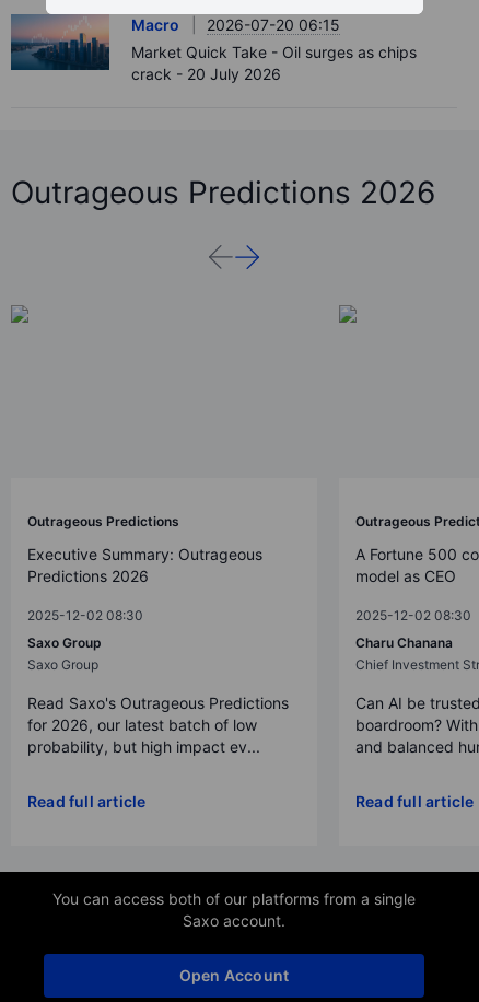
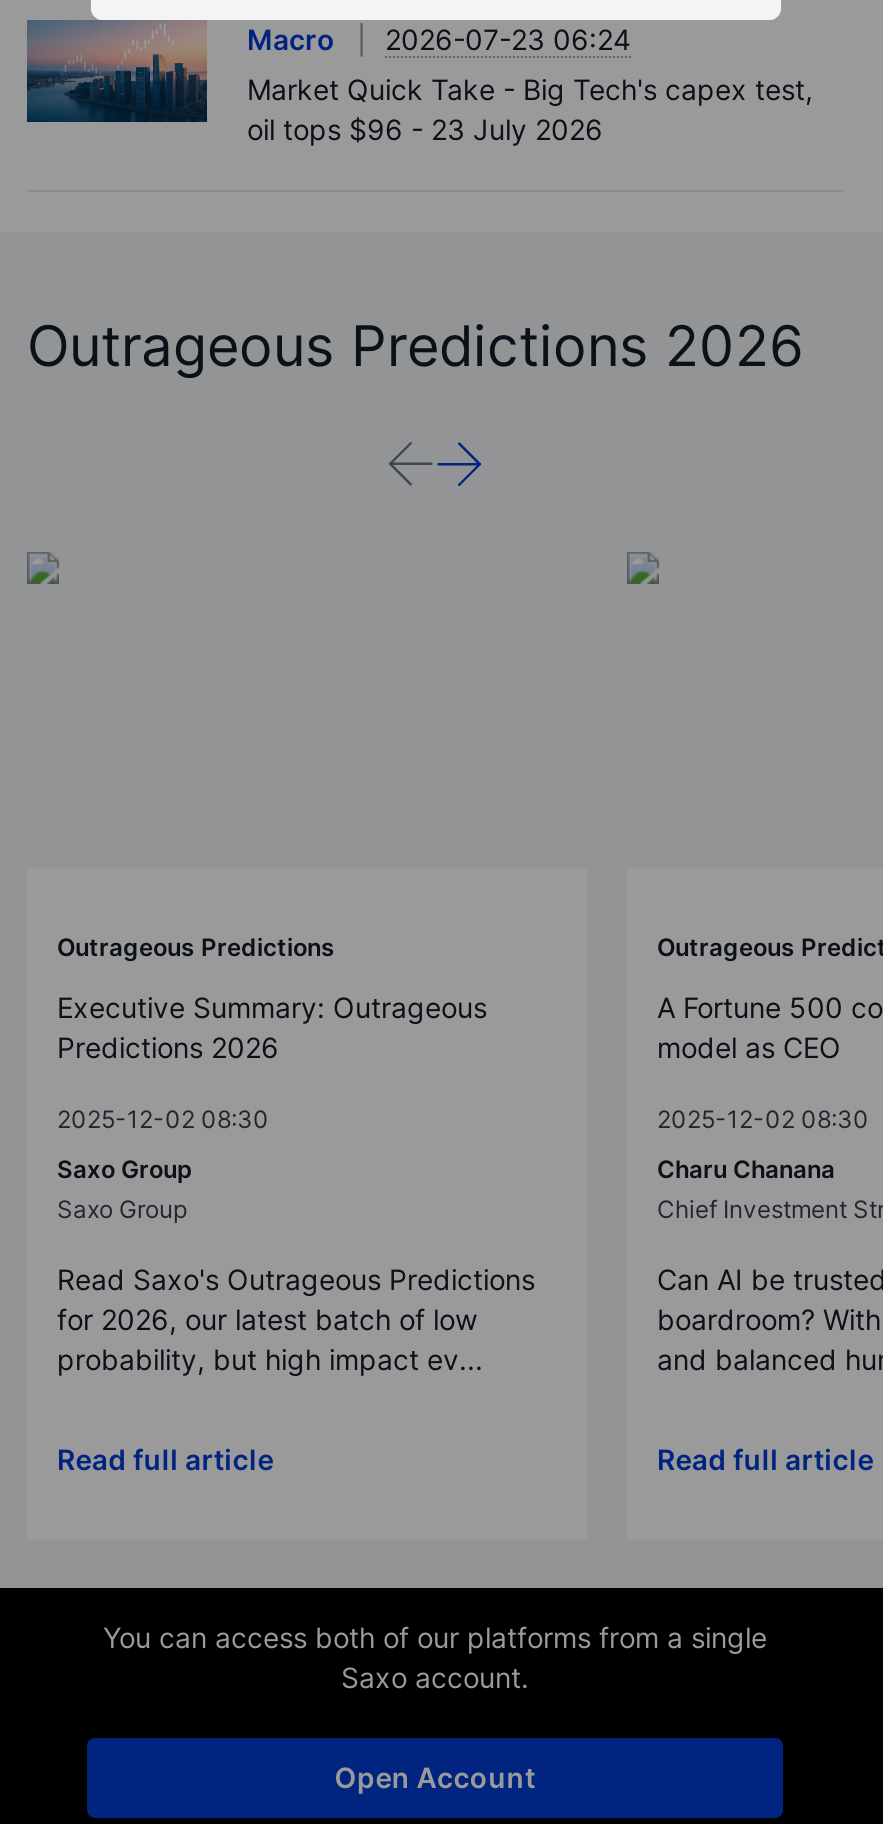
[131,15,340,34] Macro 2026-07-20 06:15 -> [247,22,631,56] Macro 2026-07-23 06:24
[131,43,417,83] Market Quick Take - Oil surges as chips | crack - 20 July 2026 -> [247,72,813,146] Market Quick Take - Big Tech's capex test, | oil tops $96 - 23 July 2026

